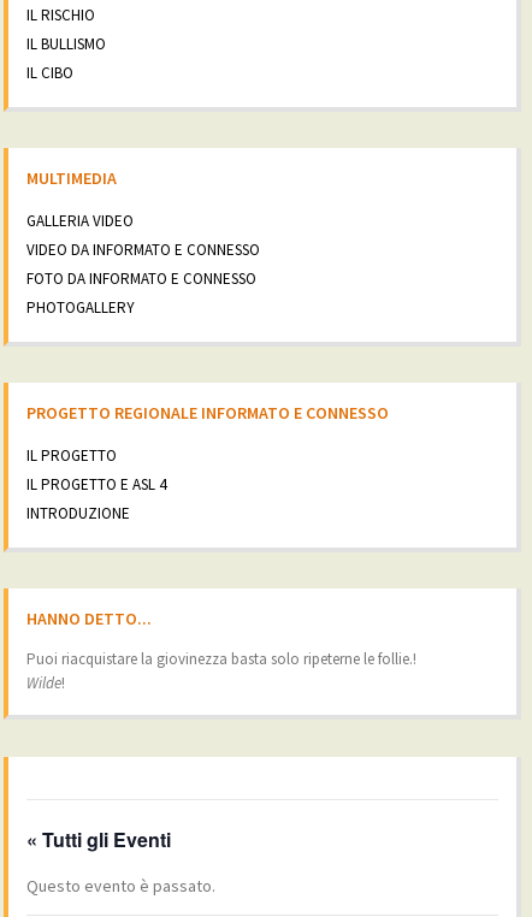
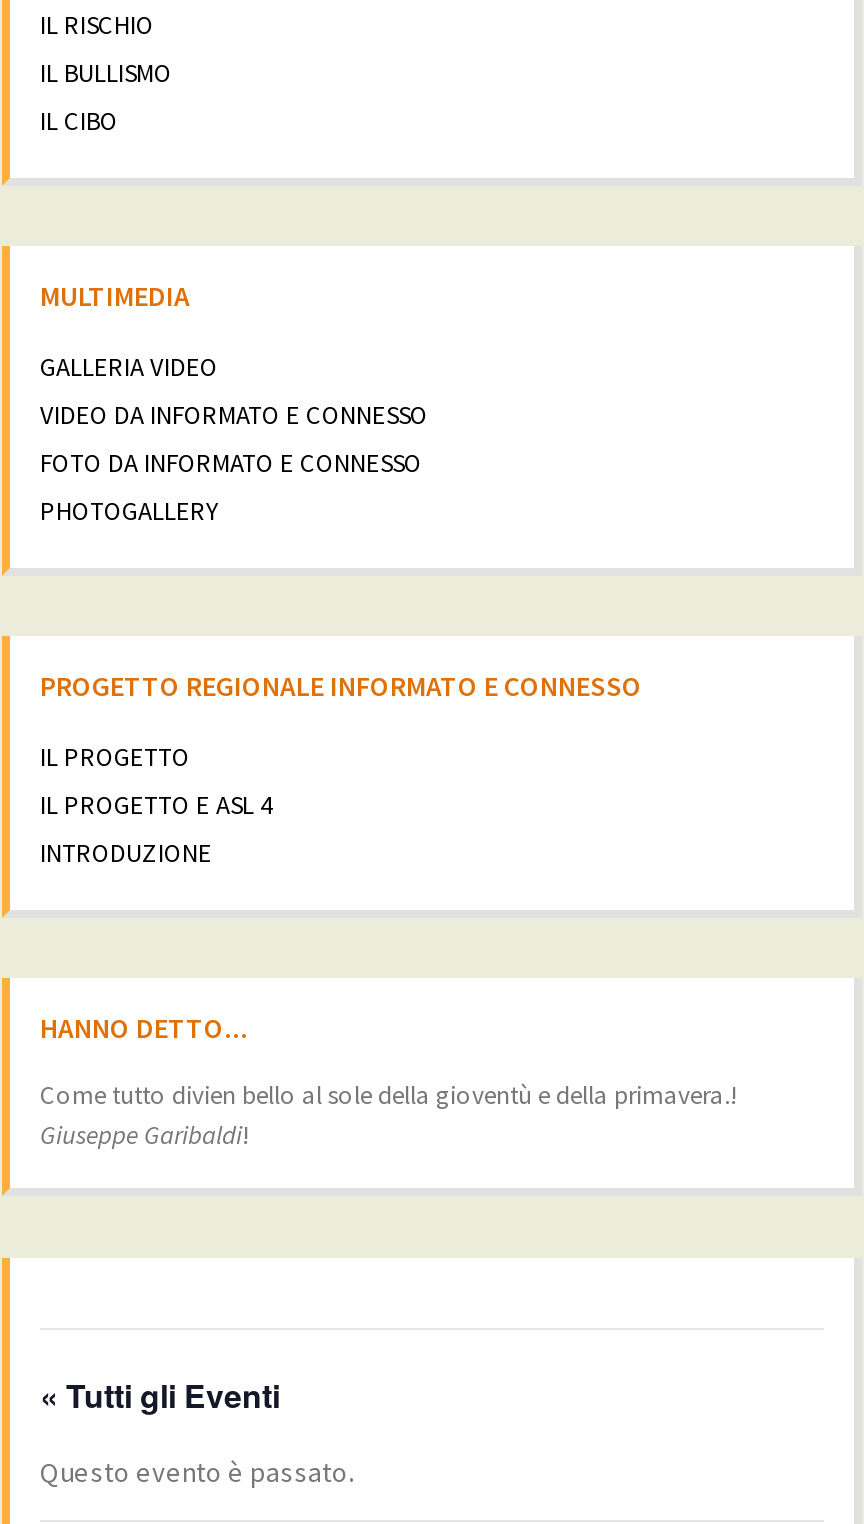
[26,649,416,693] Puoi riacquistare la giovinezza basta solo ripeterne le follie.! | Wilde! -> [40,1078,736,1152] Come tutto divien bello al sole della gioventù e della primavera.! | Giuseppe Garibaldi!

